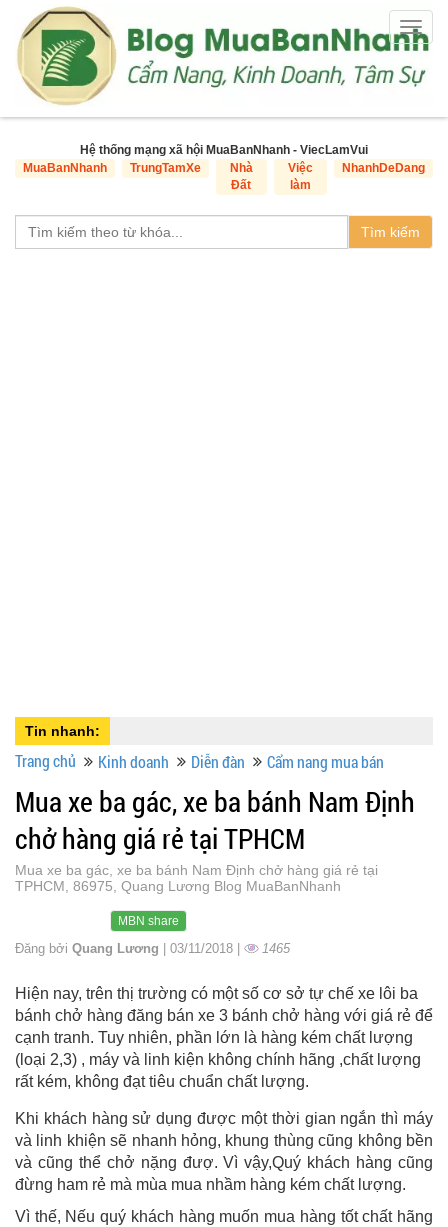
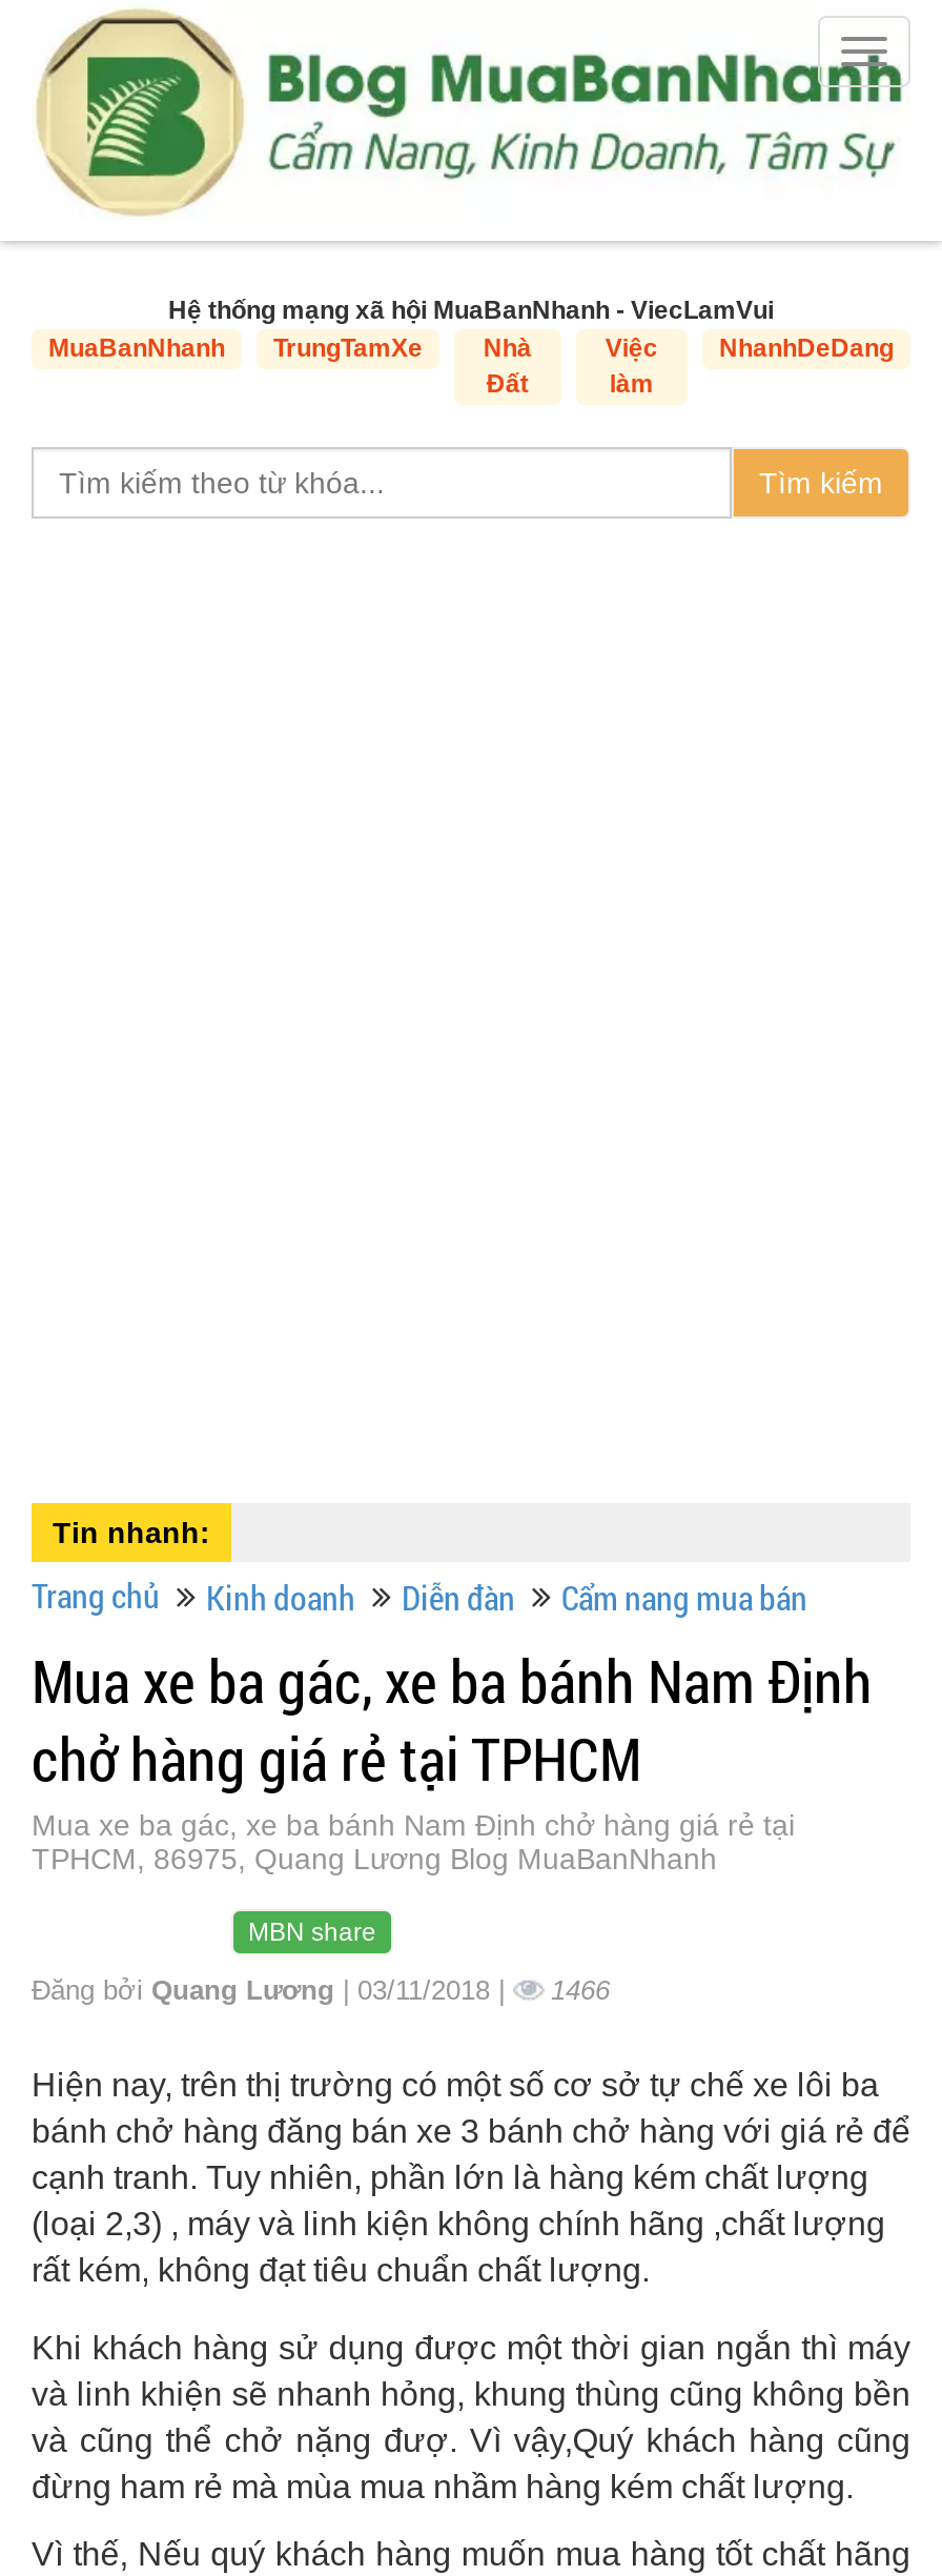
[262,940,290,955] 1465 -> [551,1973,610,2005] 1466

